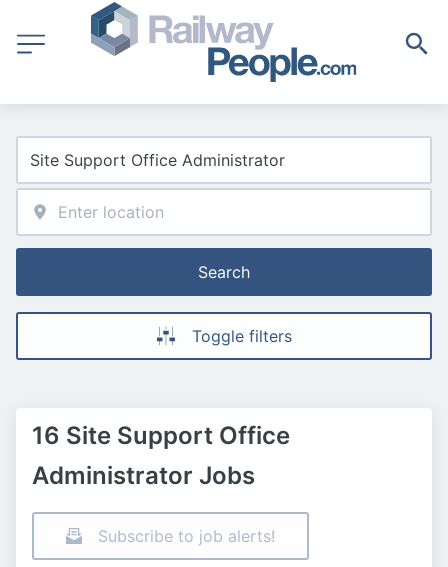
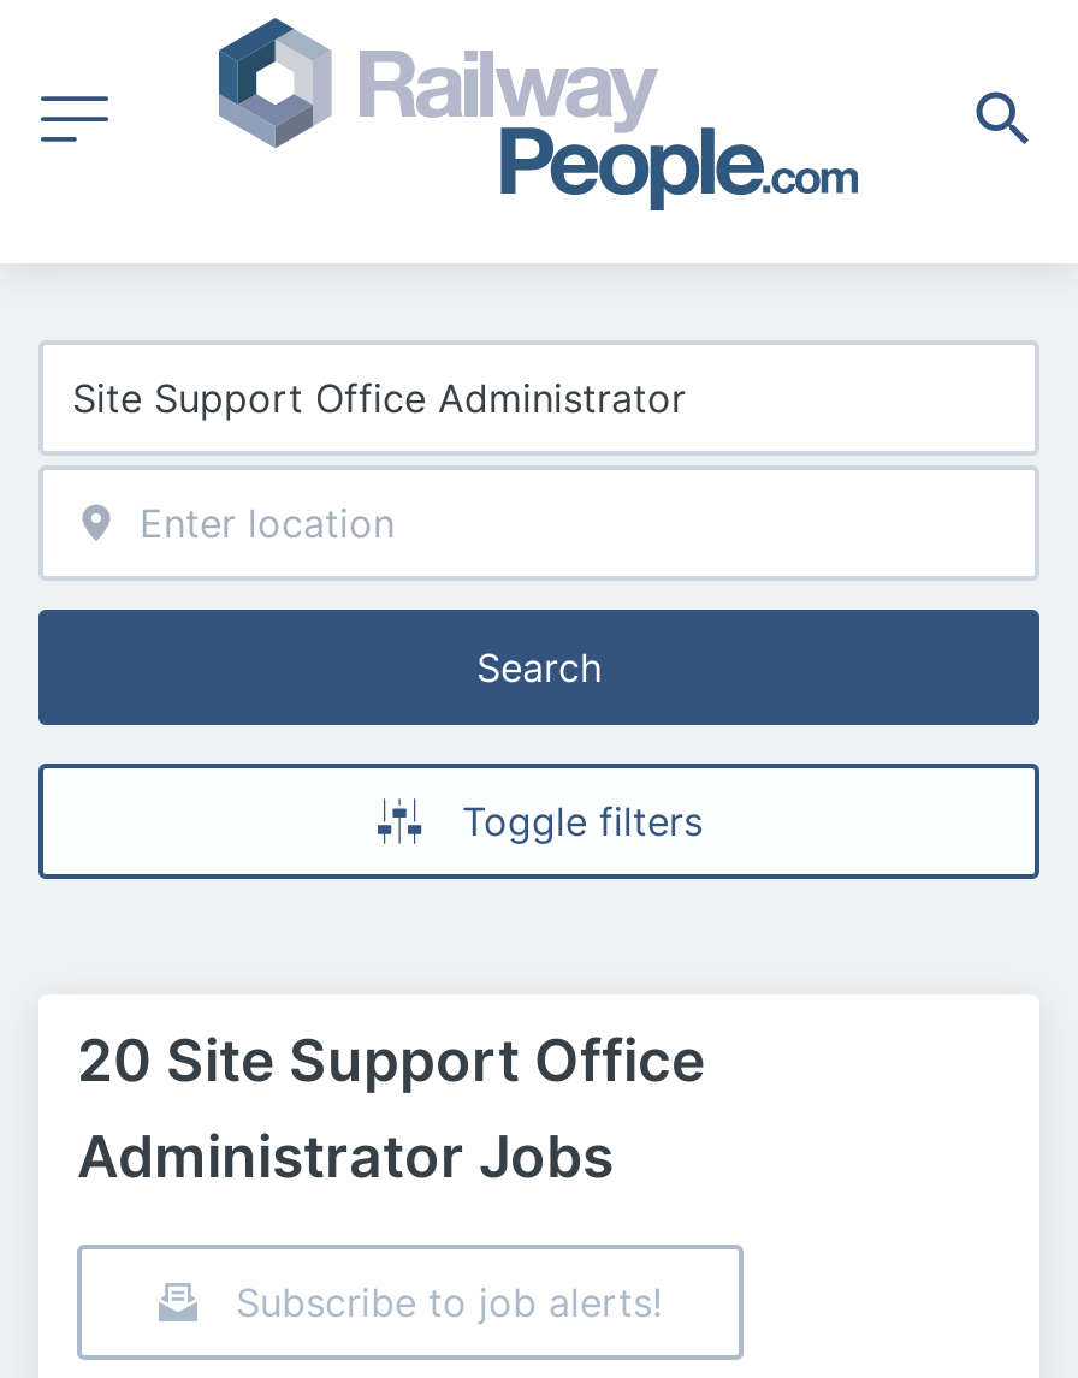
[32,421,290,450] 16 Site Support Office -> [77,1026,705,1095] 20 Site Support Office

